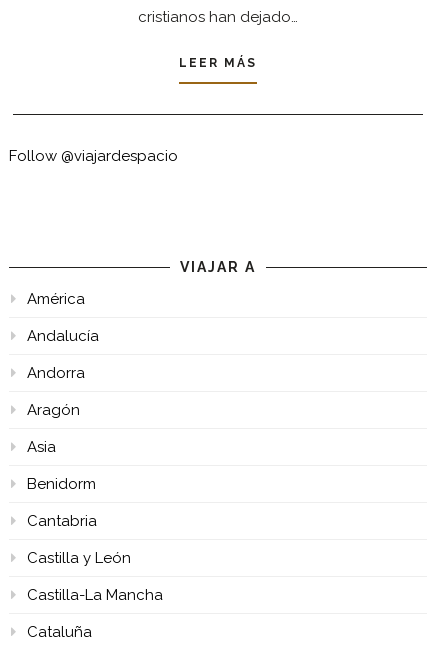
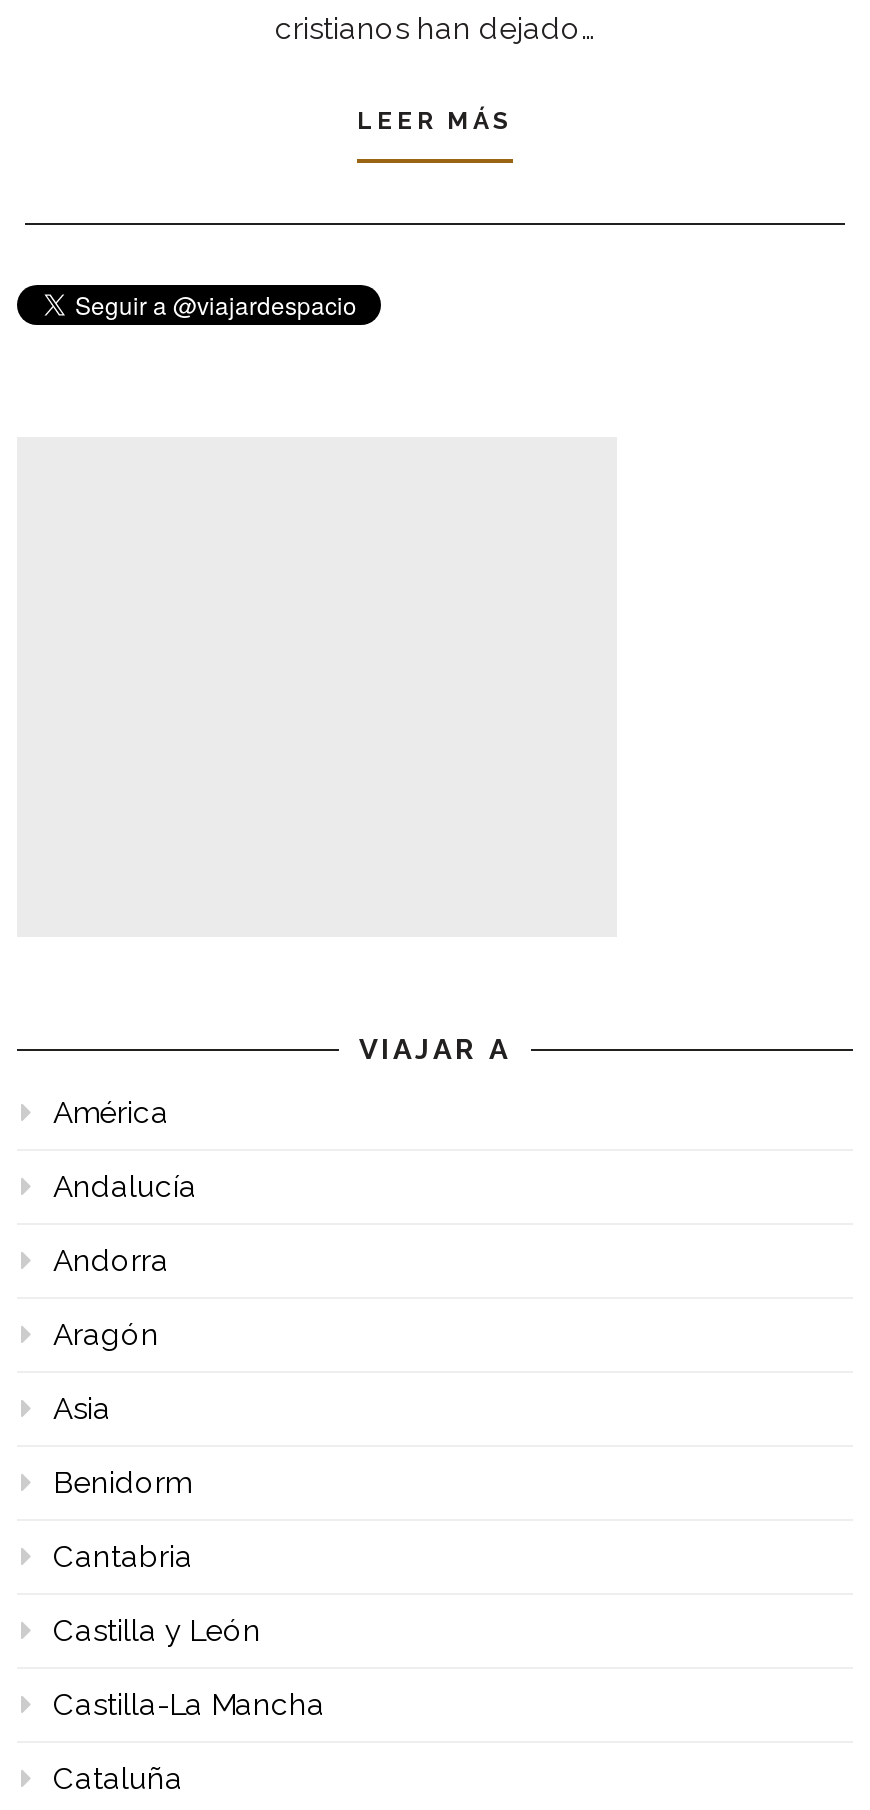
[9,146,178,164] Follow @viajardespacio -> none

